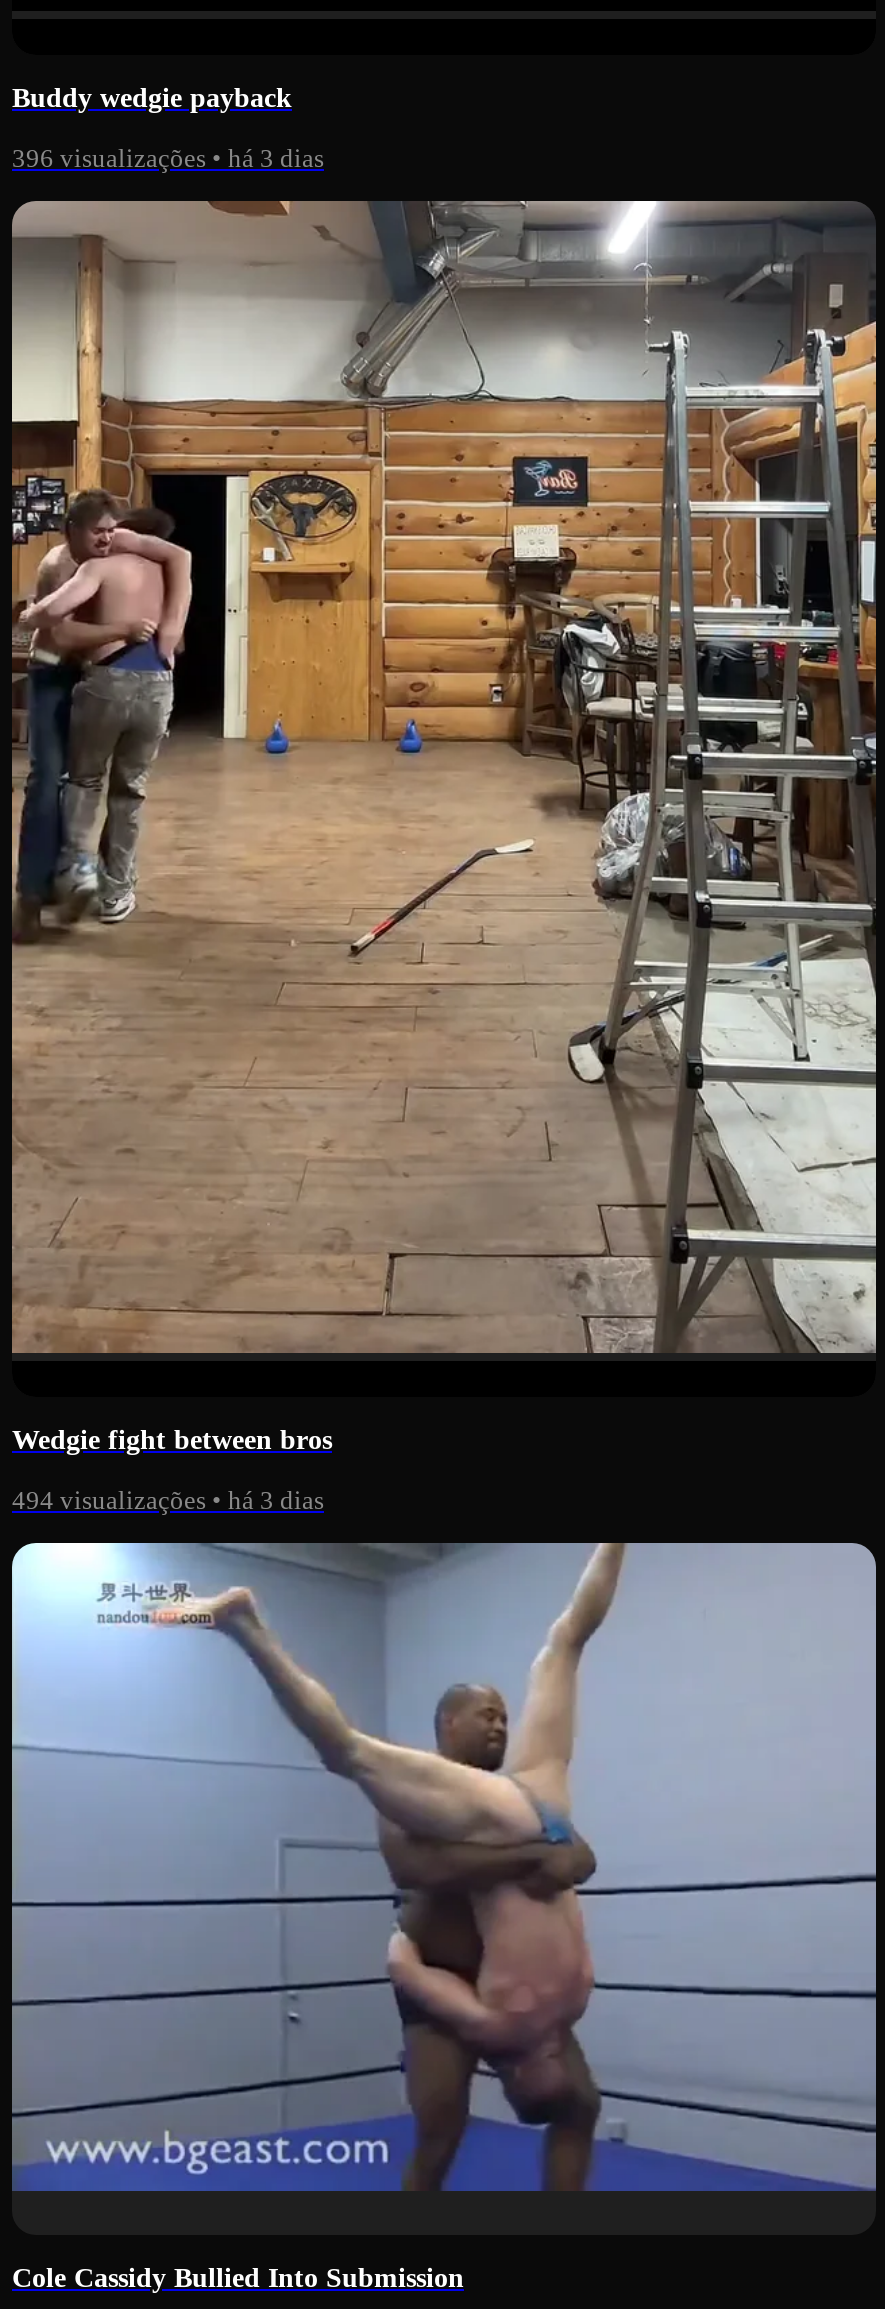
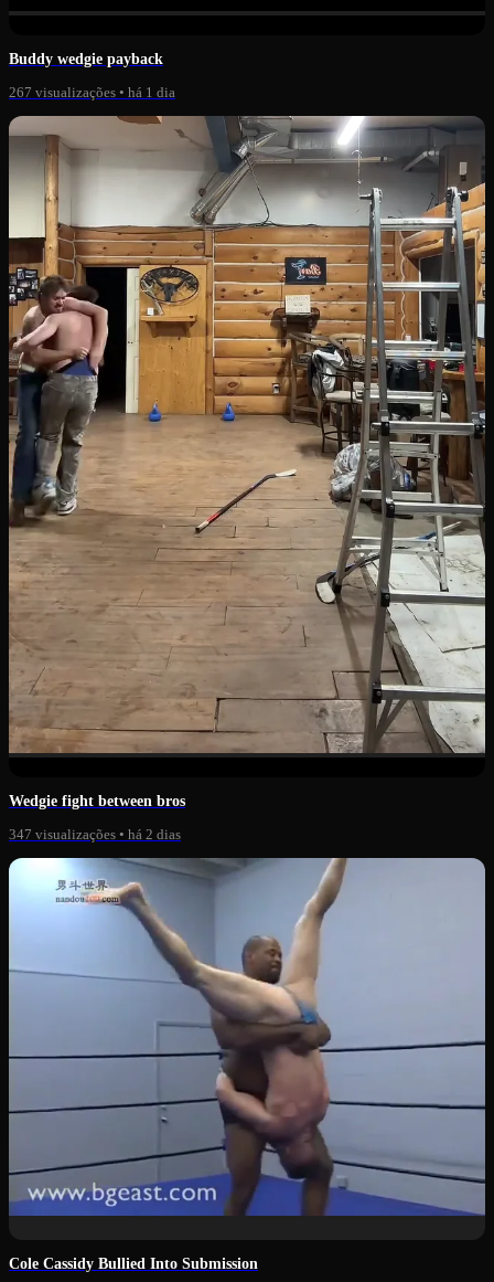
[12,143,324,173] 396 visualizações • há 3 dias -> [9,84,175,100] 267 visualizações • há 1 dia
[12,1486,324,1516] 494 visualizações • há 3 dias -> [9,825,181,842] 347 visualizações • há 2 dias

